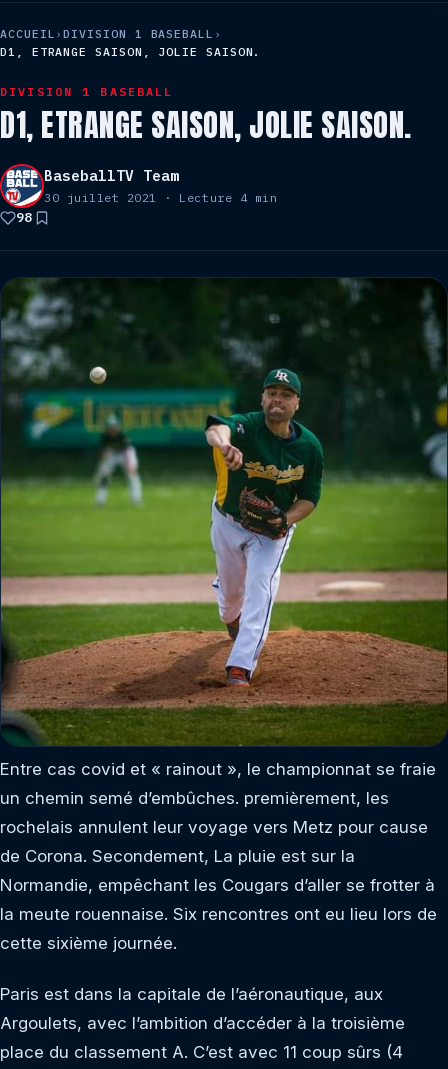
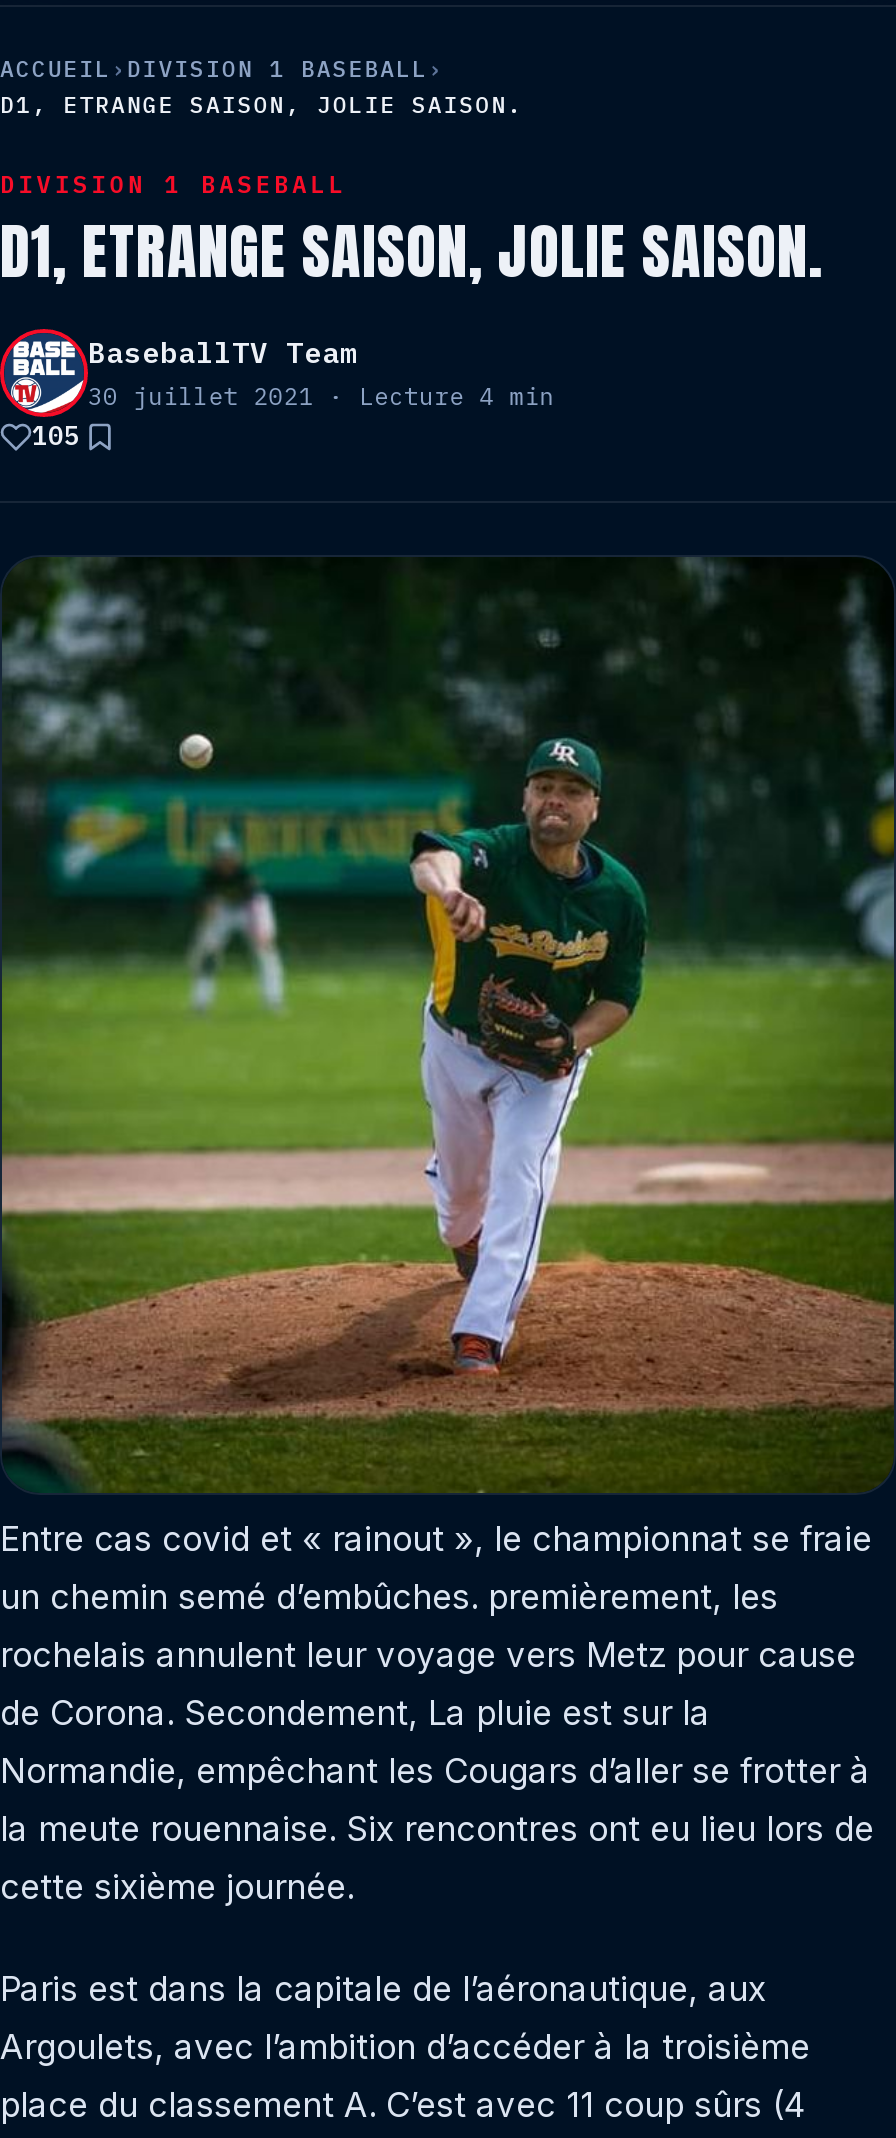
[16,209,32,226] 98 -> [32,419,80,453] 105

